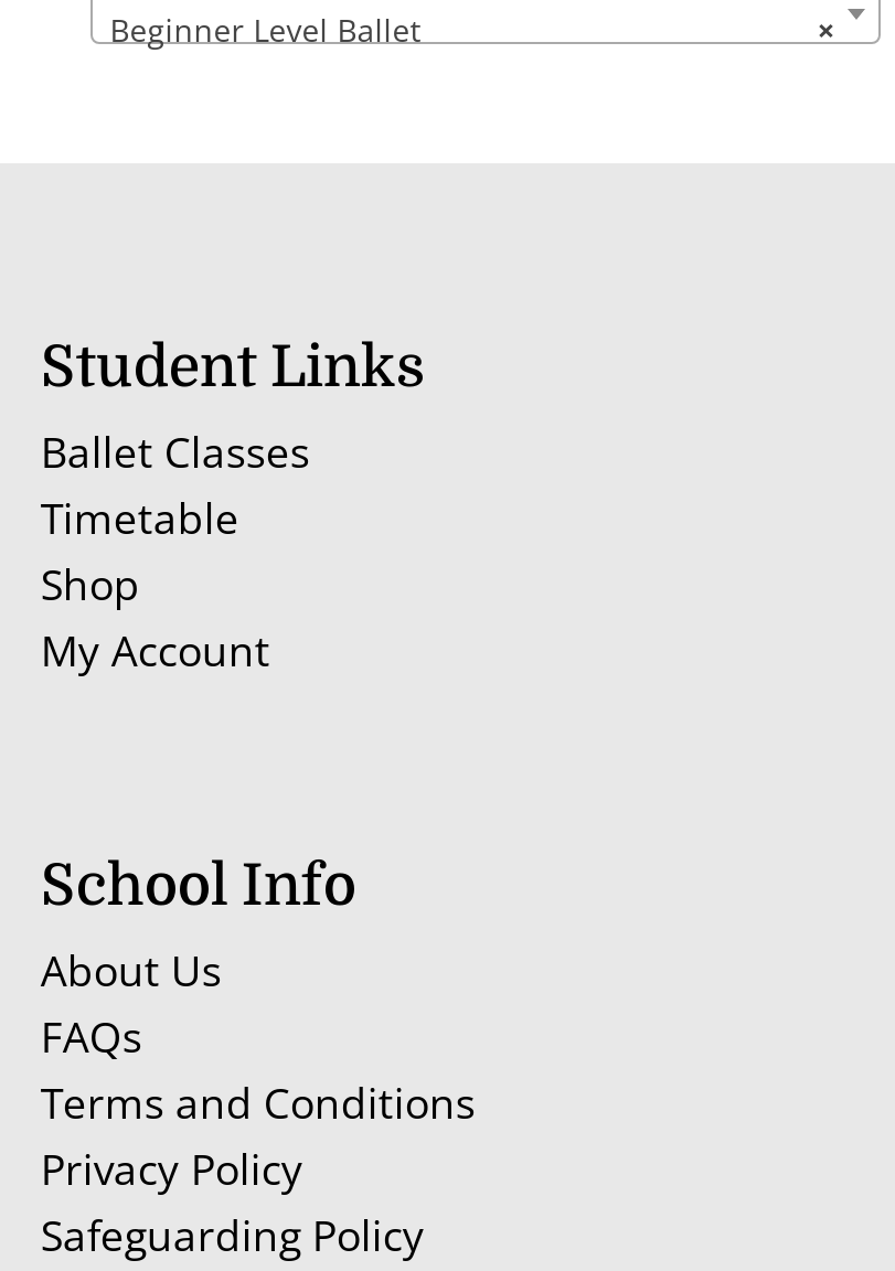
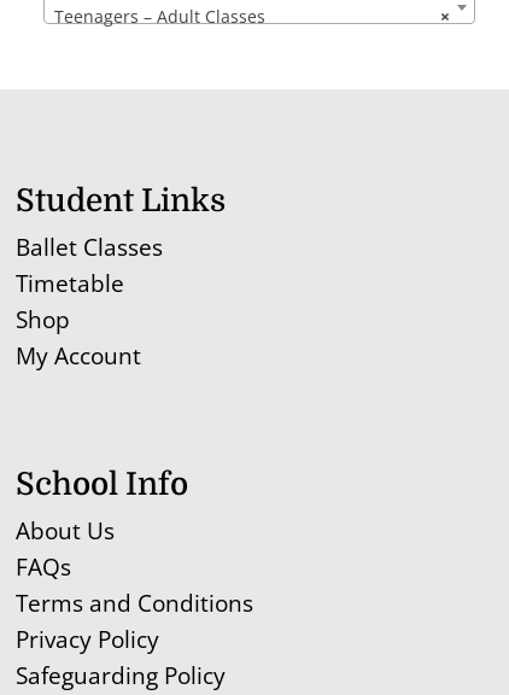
[110,10,421,52] Beginner Level Ballet -> [54,5,265,28] Teenagers – Adult Classes

